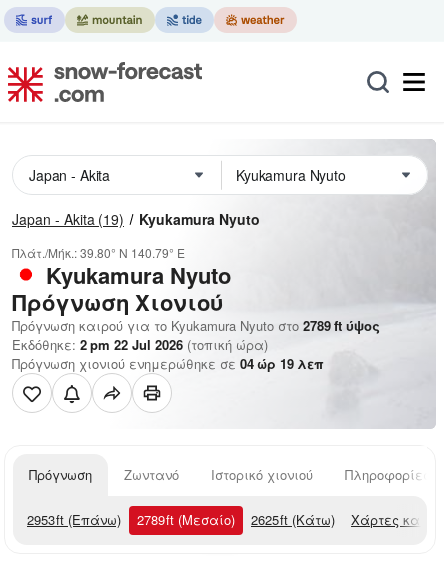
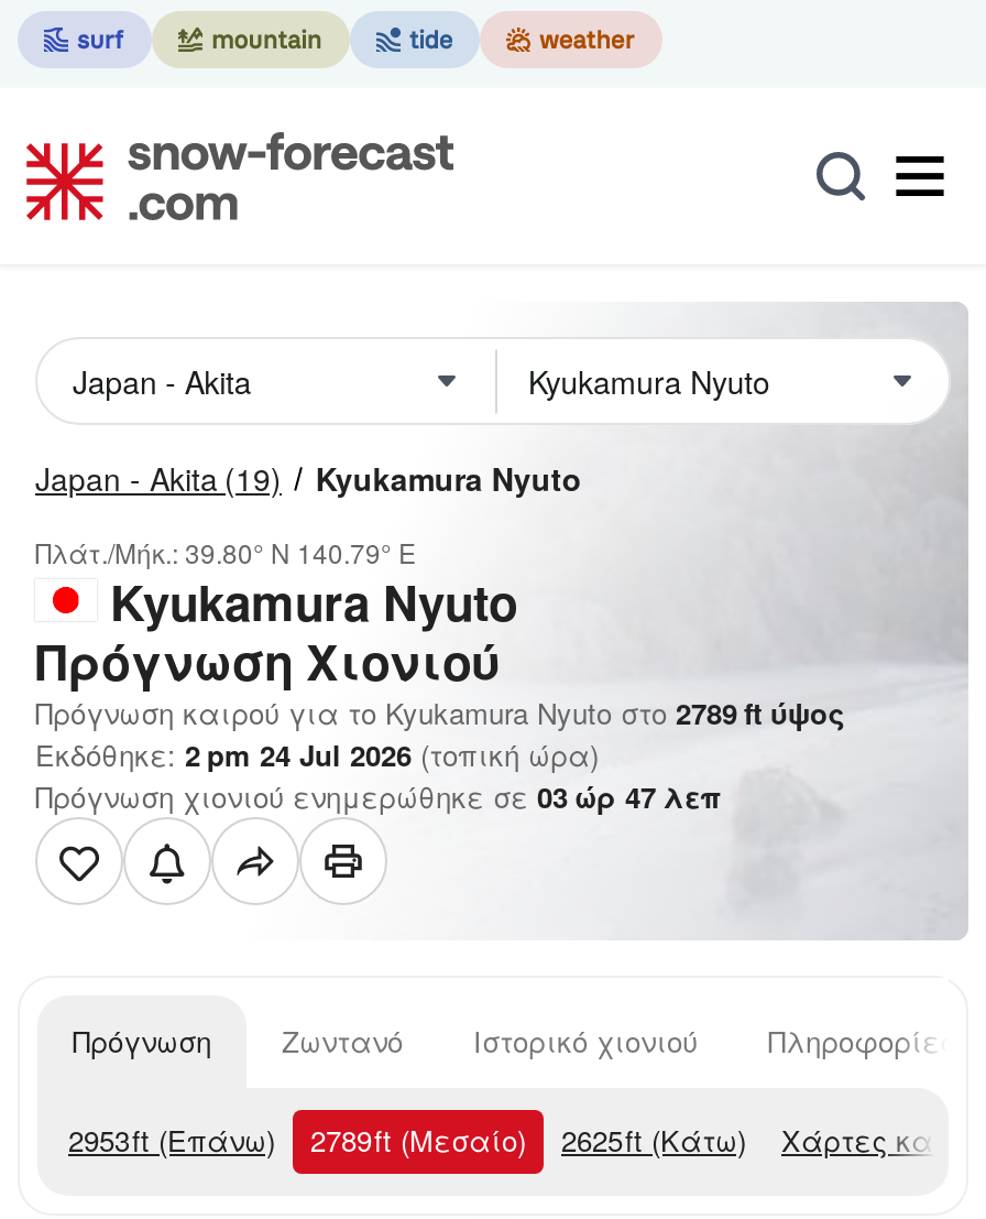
[12,335,268,354] Εκδόθηκε: 2 pm 22 Jul 2026 (τοπική ώρα) -> [35,733,599,775] Εκδόθηκε: 2 pm 24 Jul 2026 (τοπική ώρα)
[12,354,324,373] Πρόγνωση χιονιού ενημερώθηκε σε 04 ώρ 19 λεπ -> [35,775,722,817] Πρόγνωση χιονιού ενημερώθηκε σε 03 ώρ 47 λεπ

